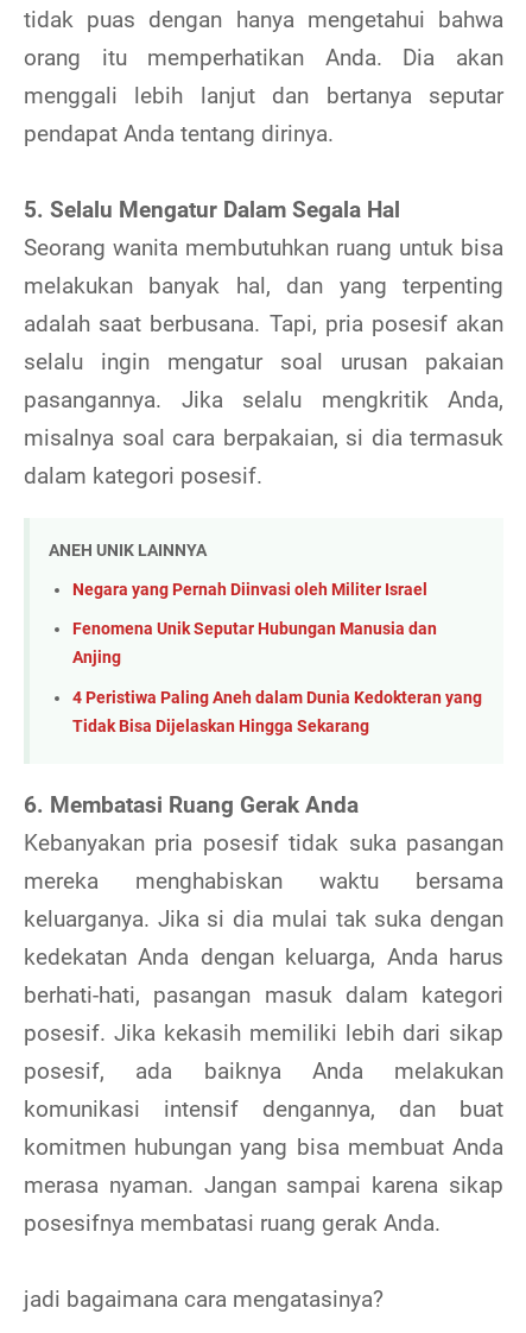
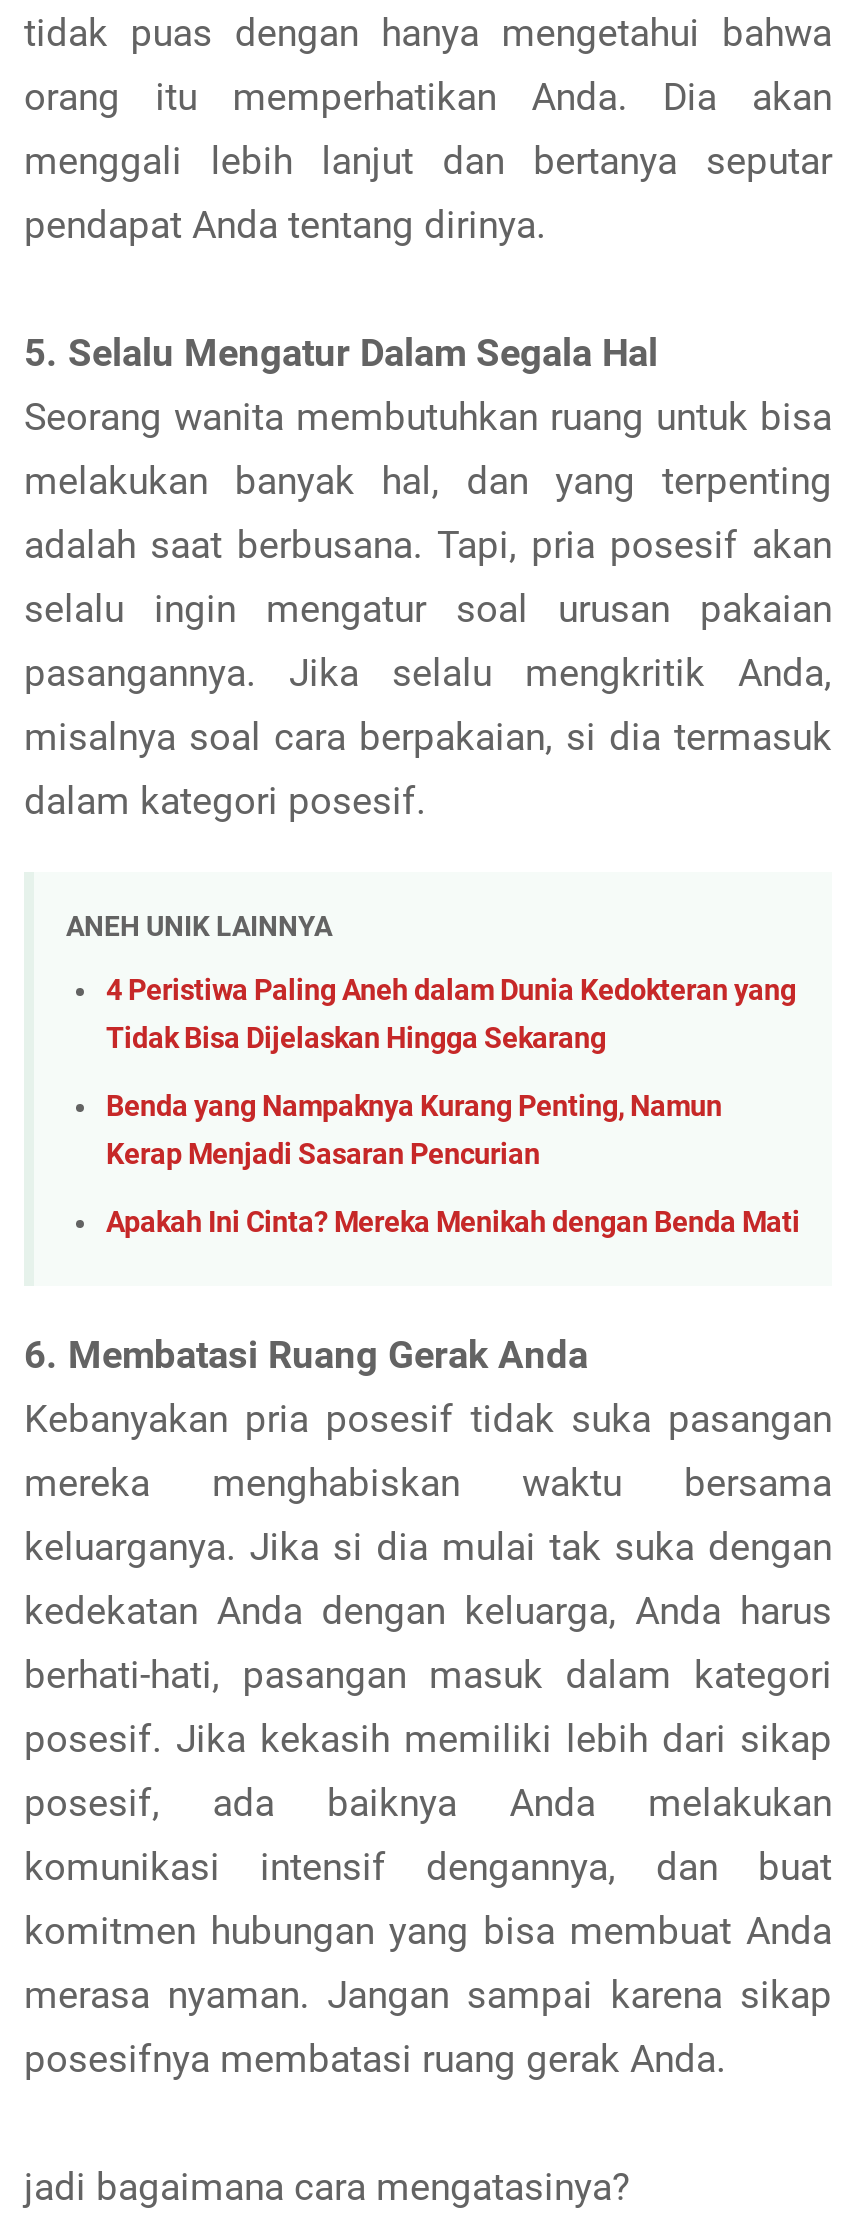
[72,579,437,668] Negara yang Pernah Diinvasi oleh Militer Israel | Fenomena Unik Seputar Hubungan Manusia dan | Anjing -> none
moved [72,688,482,736] -> [106,975,796,1057]: 4 Peristiwa Paling Aneh dalam Dunia Kedokteran yang | Tidak Bisa Dijelaskan Hingga Sekarang
none -> [106,1090,800,1240] Benda yang Nampaknya Kurang Penting, Namun | Kerap Menjadi Sasaran Pencurian | Apakah Ini Cinta? Mereka Menikah dengan Benda Mati

